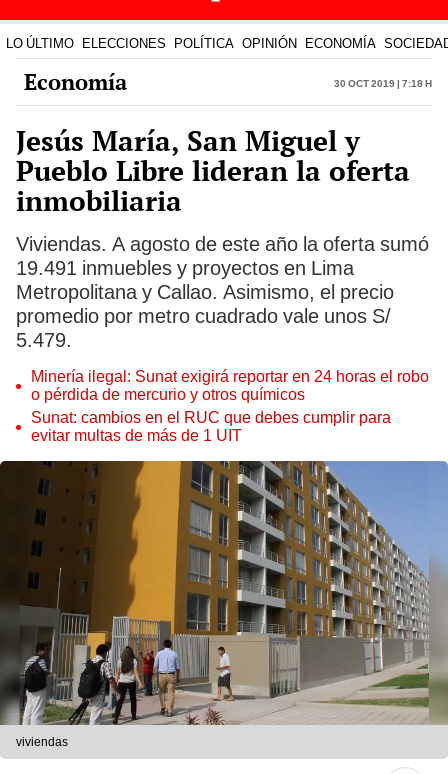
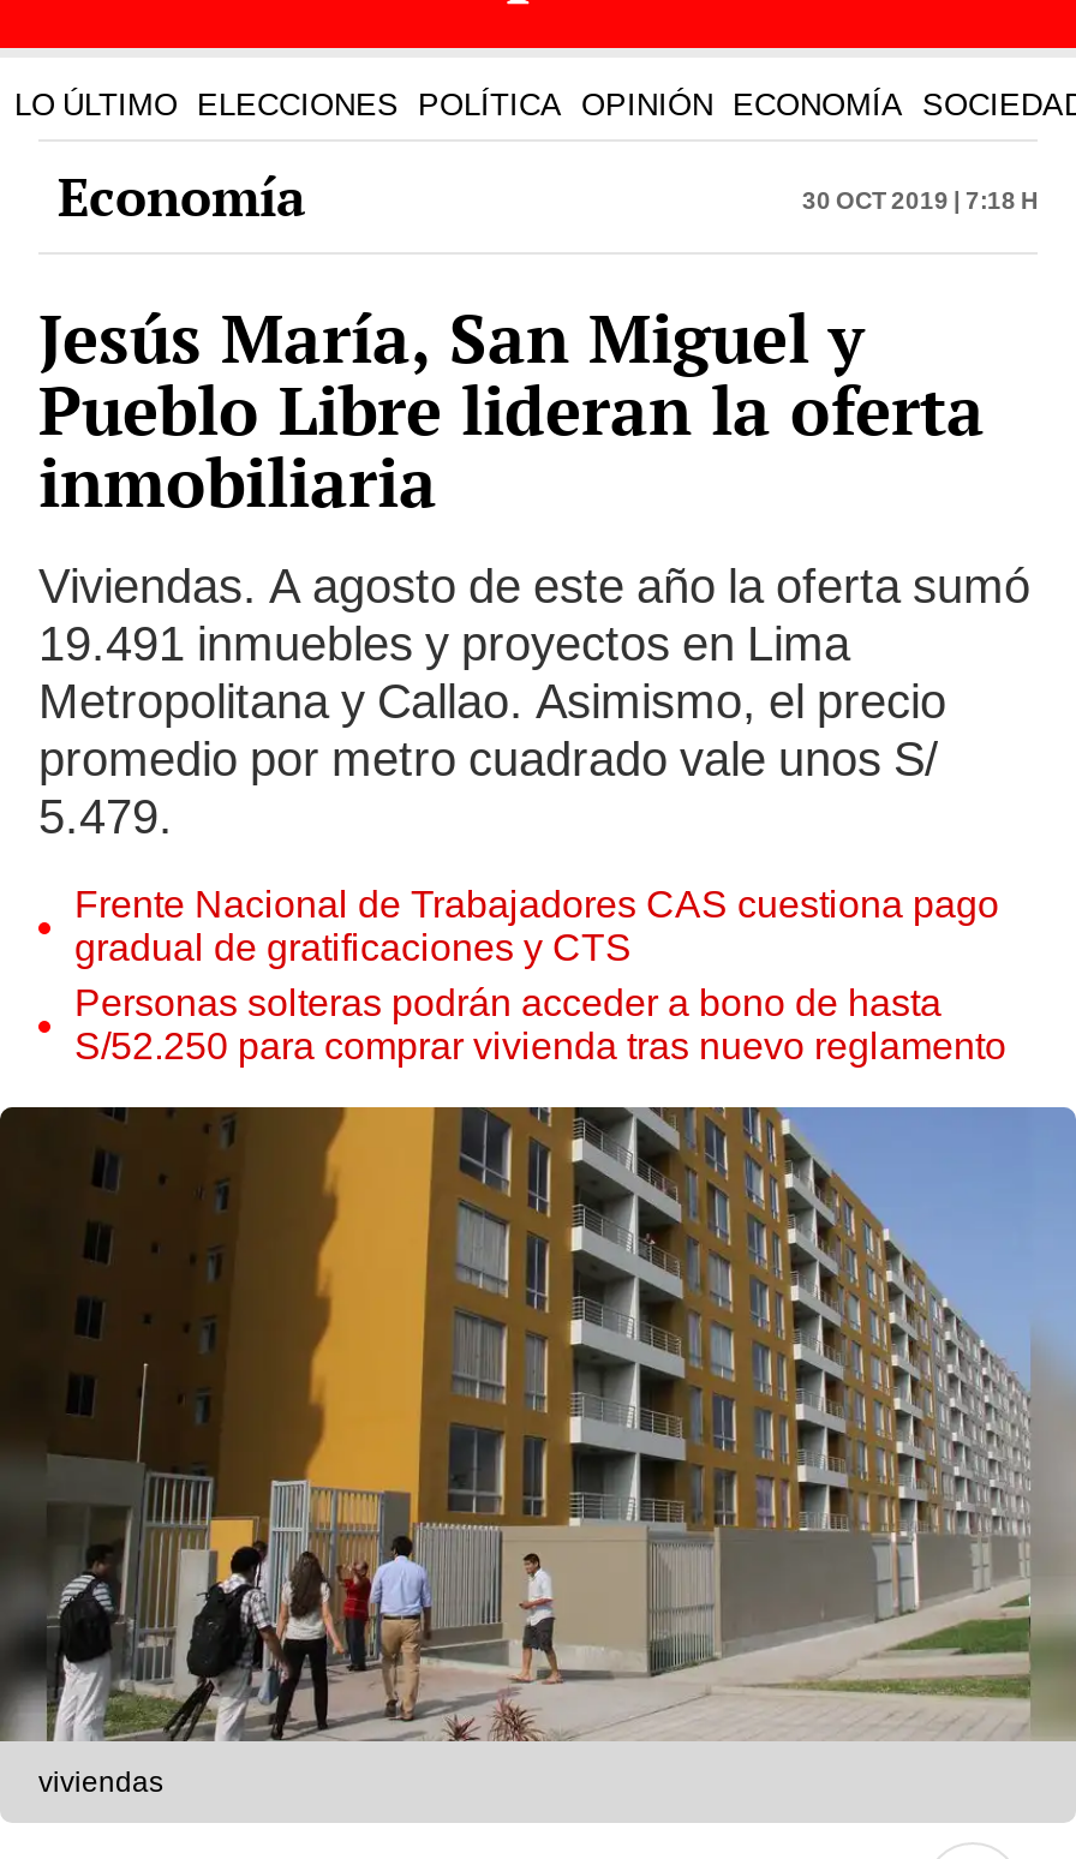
[31,367,429,445] Minería ilegal: Sunat exigirá reportar en 24 horas el robo | o pérdida de mercurio y otros químicos | Sunat: cambios en el RUC que debes cumplir para | evitar multas de más de 1 UIT -> [74,881,1006,1069] Frente Nacional de Trabajadores CAS cuestiona pago | gradual de gratificaciones y CTS | Personas solteras podrán acceder a bono de hasta | S/52.250 para comprar vivienda tras nuevo reglamento

